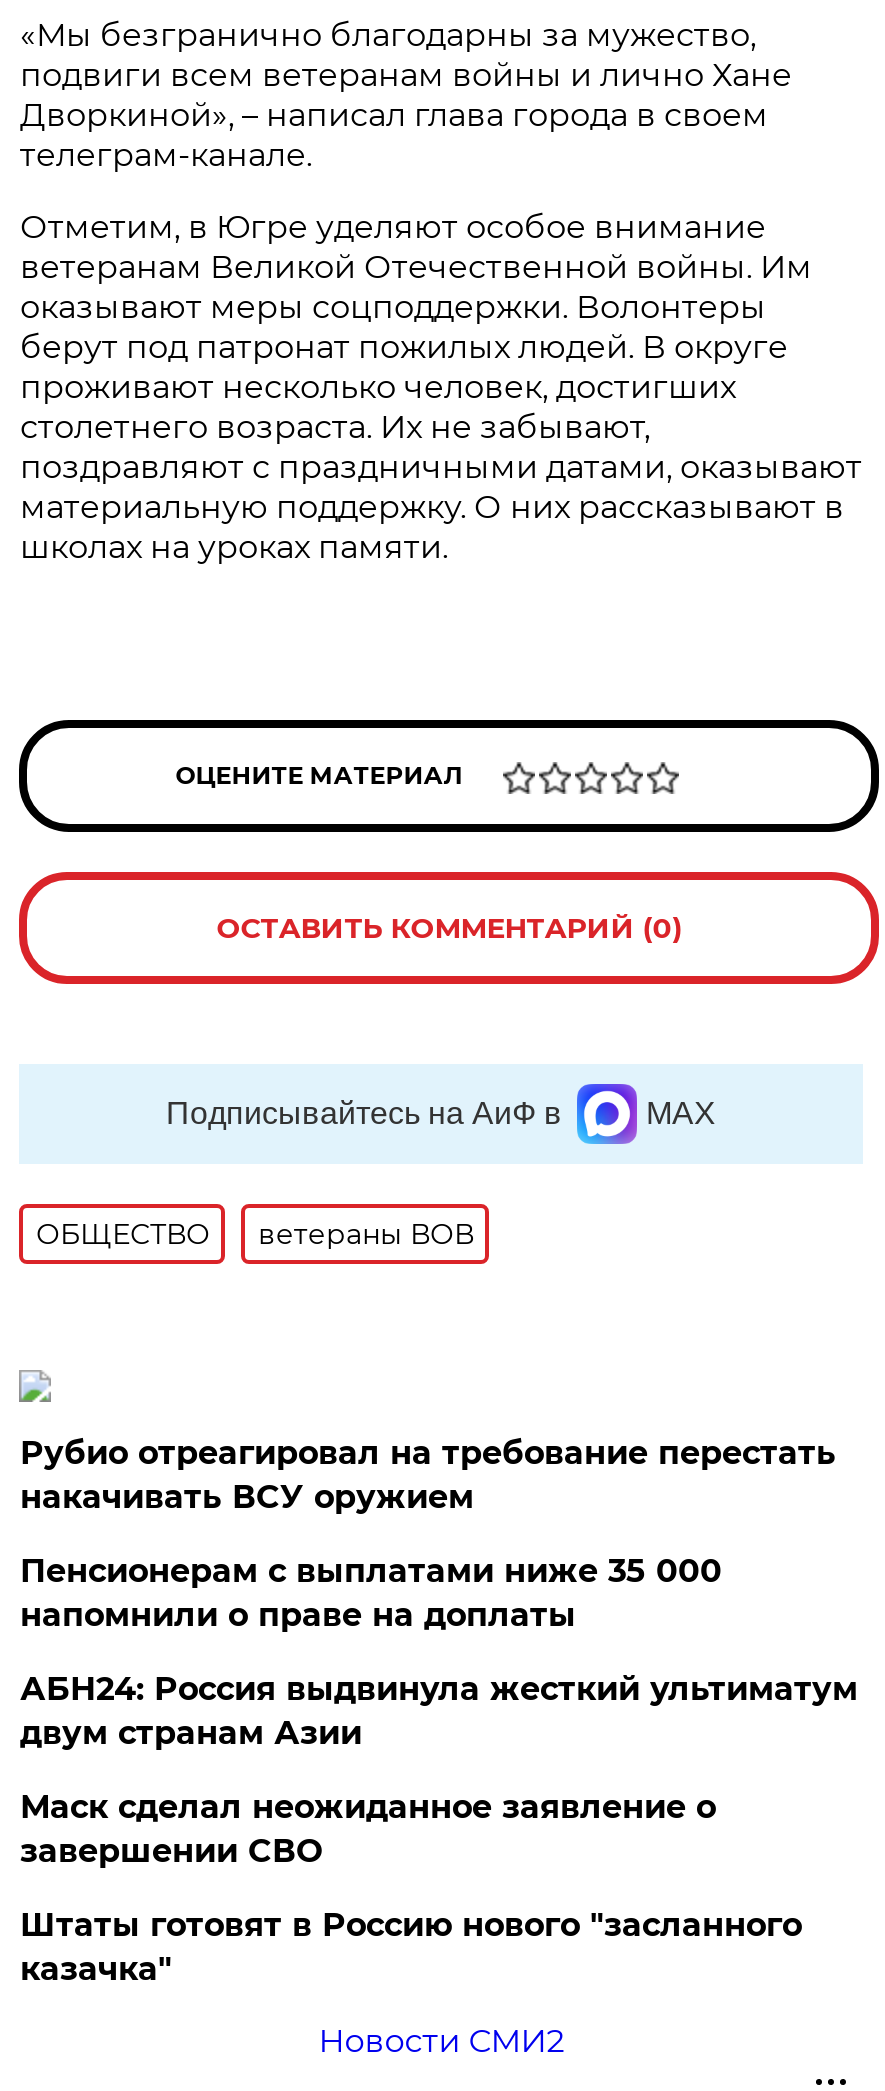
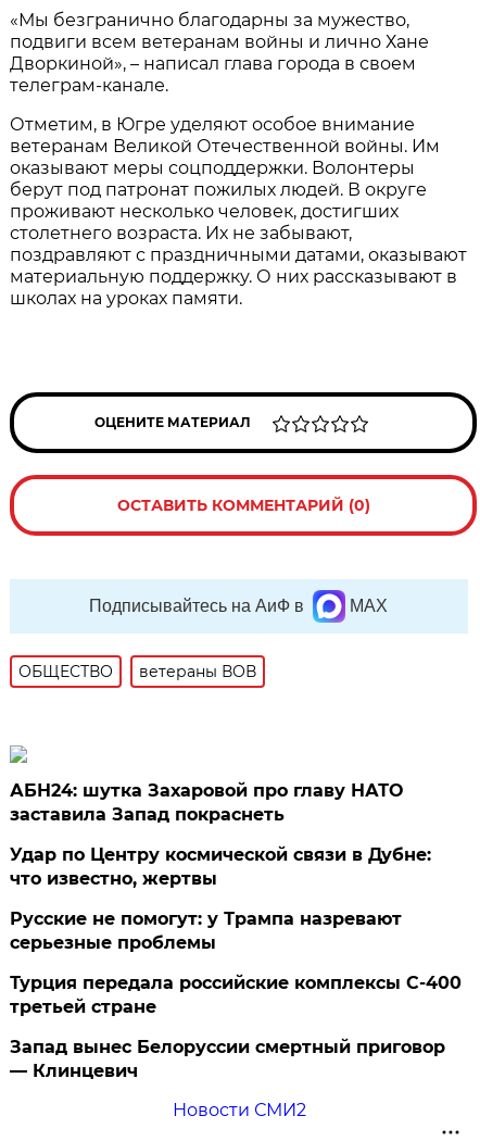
[20,1434,836,1516] Рубио отреагировал на требование перестать | накачивать ВСУ оружием -> [10,780,403,825] АБН24: шутка Захаровой про главу НАТО | заставила Запад покраснеть
[20,1552,722,1634] Пенсионерам с выплатами ниже 35 000 | напомнили о праве на доплаты -> [10,844,432,889] Удар по Центру космической связи в Дубне: | что известно, жертвы
[20,1670,858,1752] АБН24: Россия выдвинула жесткий ультиматум | двум странам Азии -> [10,908,402,953] Русские не помогут: у Трампа назревают | серьезные проблемы
[20,1788,716,1870] Маск сделал неожиданное заявление о | завершении СВО -> [10,973,462,1017] Турция передала российские комплексы С-400 | третьей стране
[20,1906,802,1988] Штаты готовят в Россию нового "засланного | казачка" -> [10,1037,446,1081] Запад вынес Белоруссии смертный приговор | — Клинцевич

